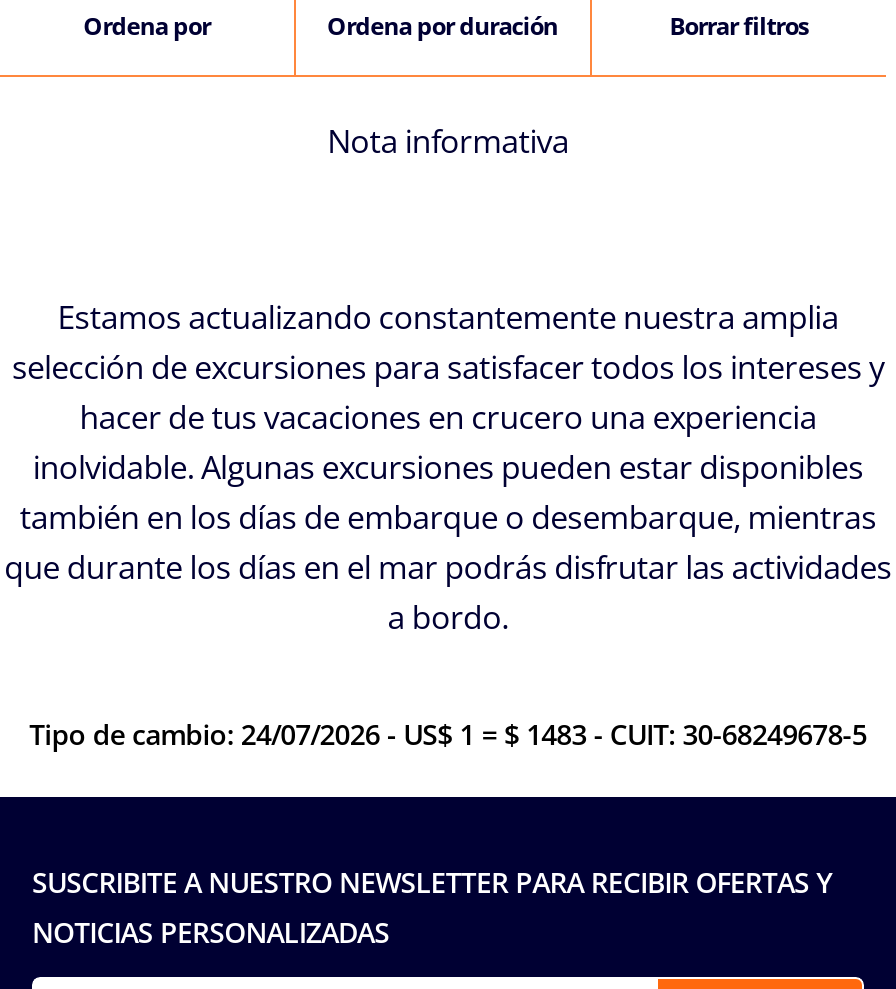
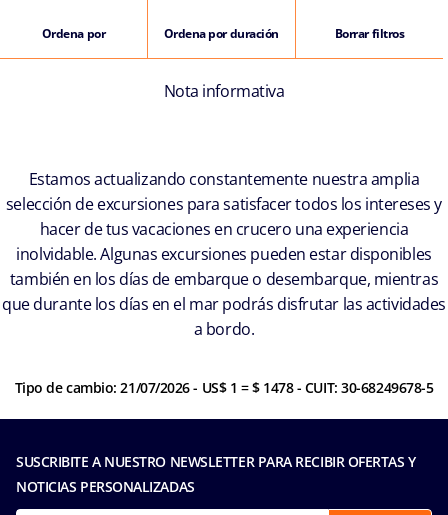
[29,715,867,753] Tipo de cambio: 24/07/2026 - US$ 1 = $ 1483 - CUIT: 30-68249678-5 -> [15,378,433,397] Tipo de cambio: 21/07/2026 - US$ 1 = $ 1478 - CUIT: 30-68249678-5

